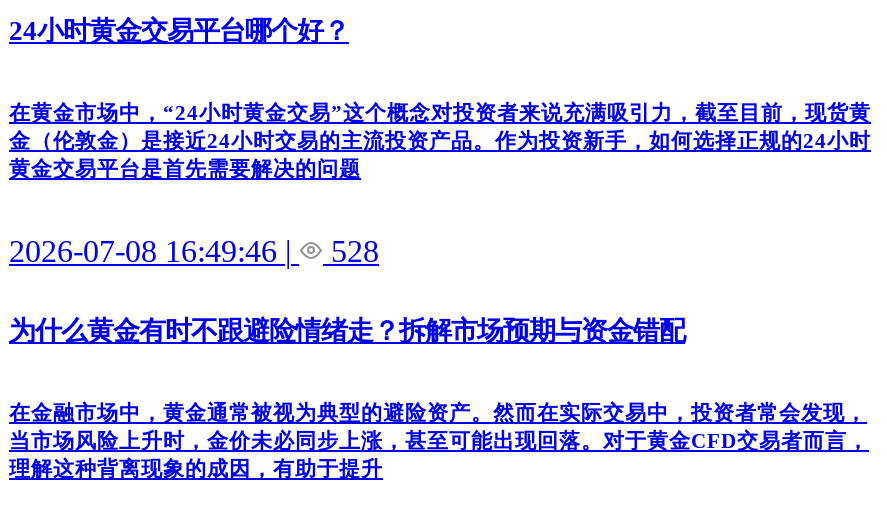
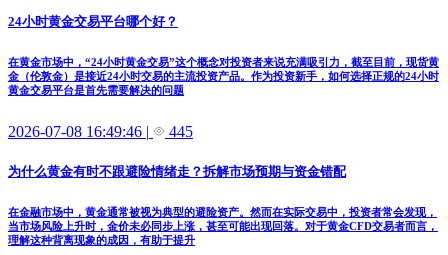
[323,234,379,268] 528 -> [165,123,193,140] 445

